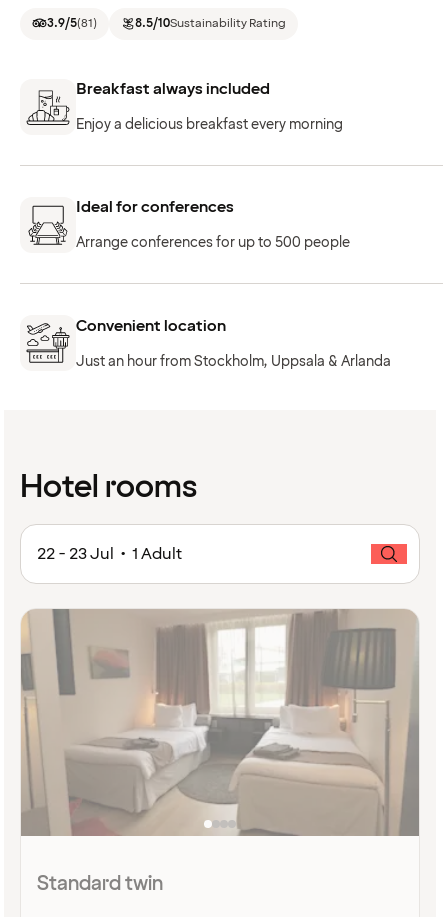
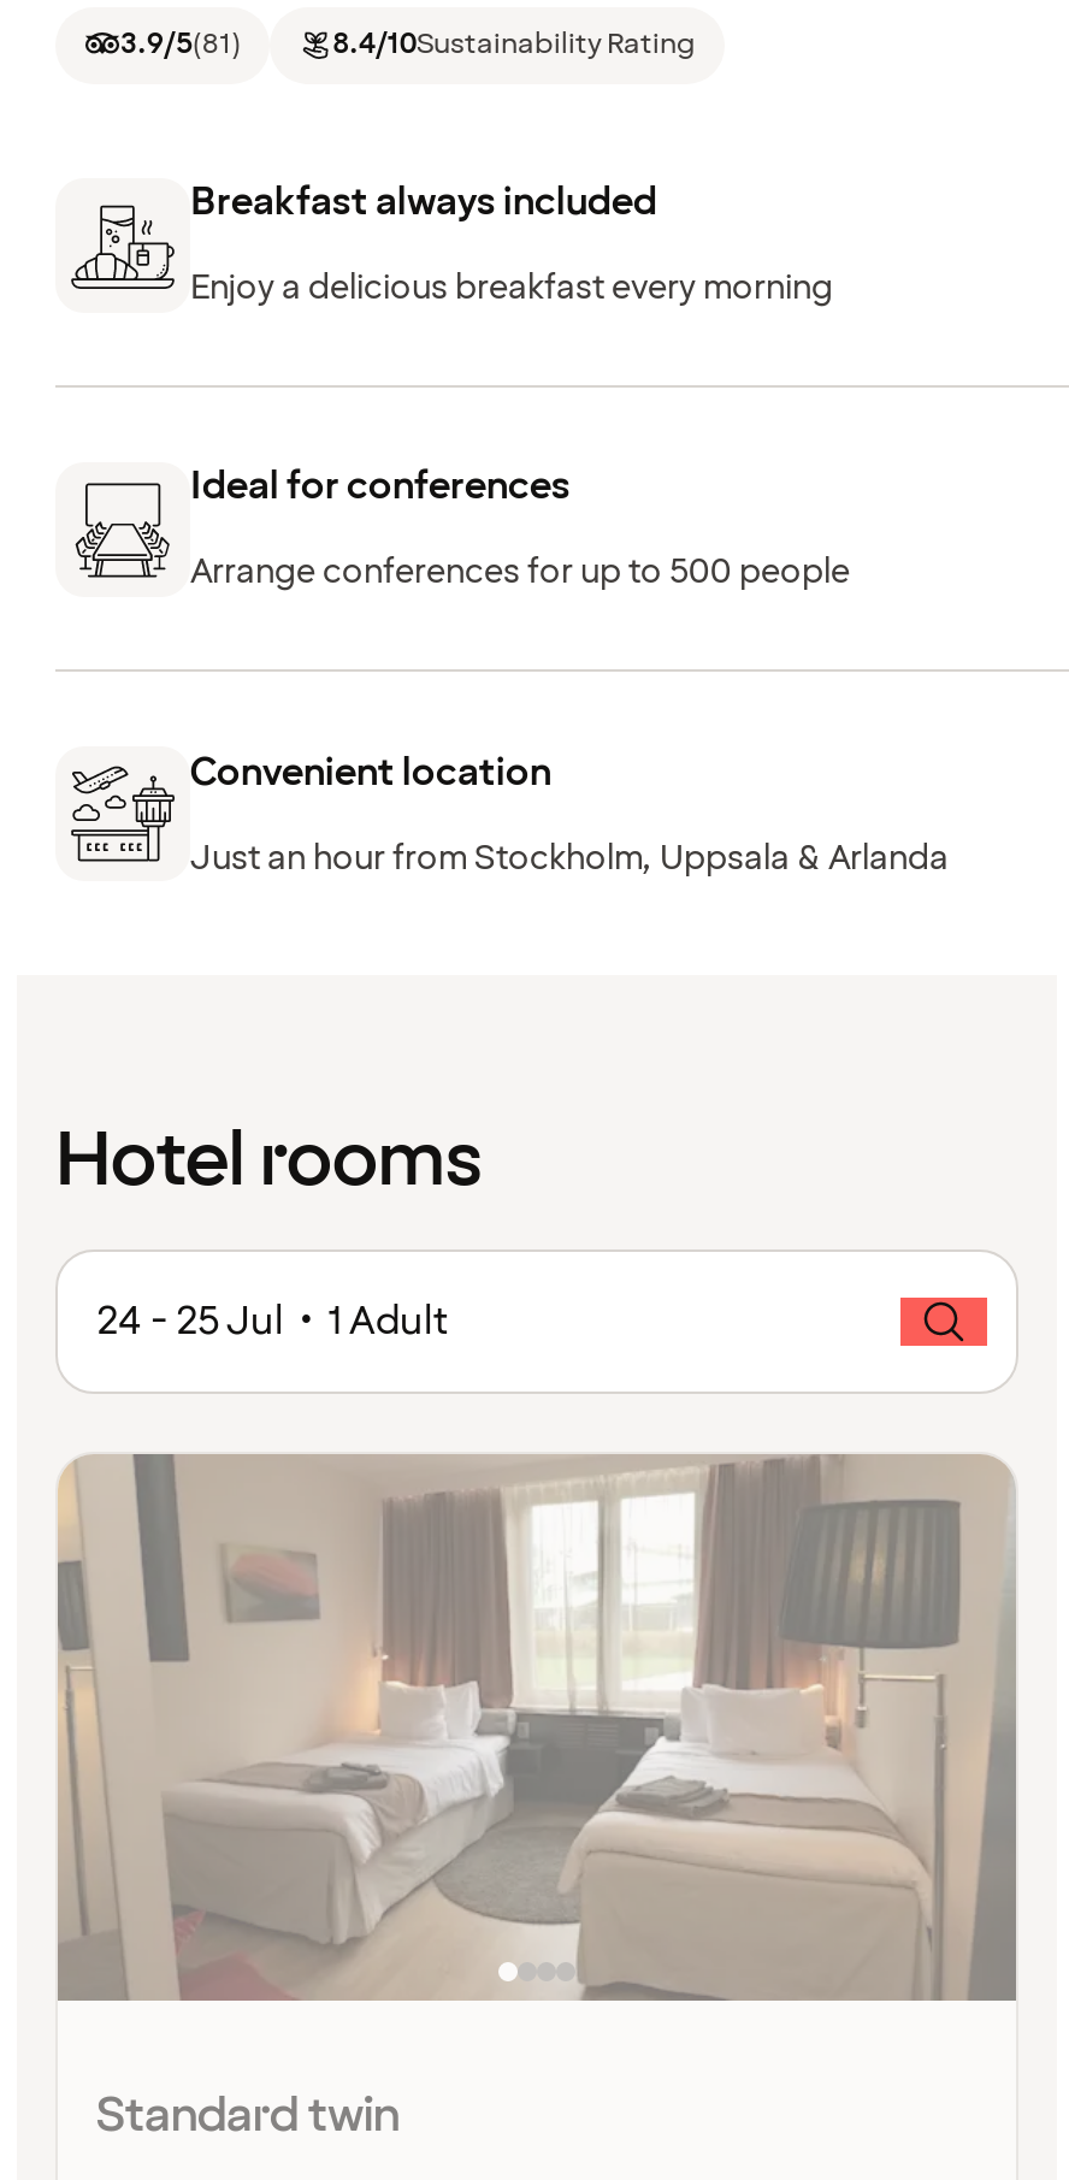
[135,15,286,32] 8.5/10Sustainability Rating -> [332,24,696,65] 8.4/10Sustainability Rating
[37,543,182,565] 22 - 23 Jul • 1 Adult -> [96,1296,448,1349] 24 - 25 Jul • 1 Adult

